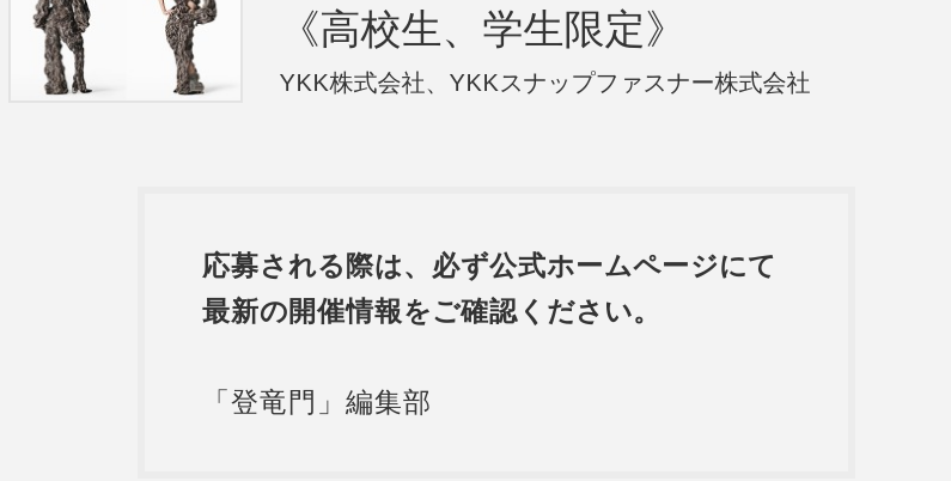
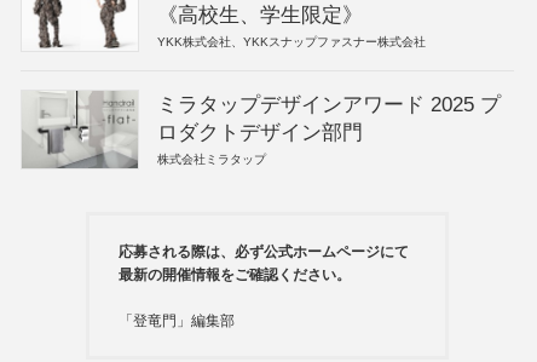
none -> [21,90,501,169] [image] | ミラタップデザインアワード 2025 プ | ロダクトデザイン部門 | 株式会社ミラタップ

